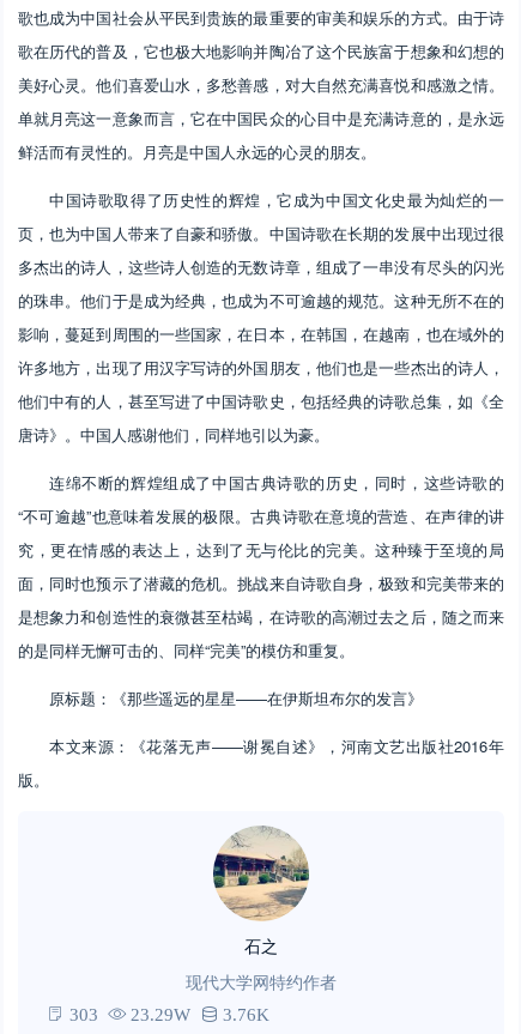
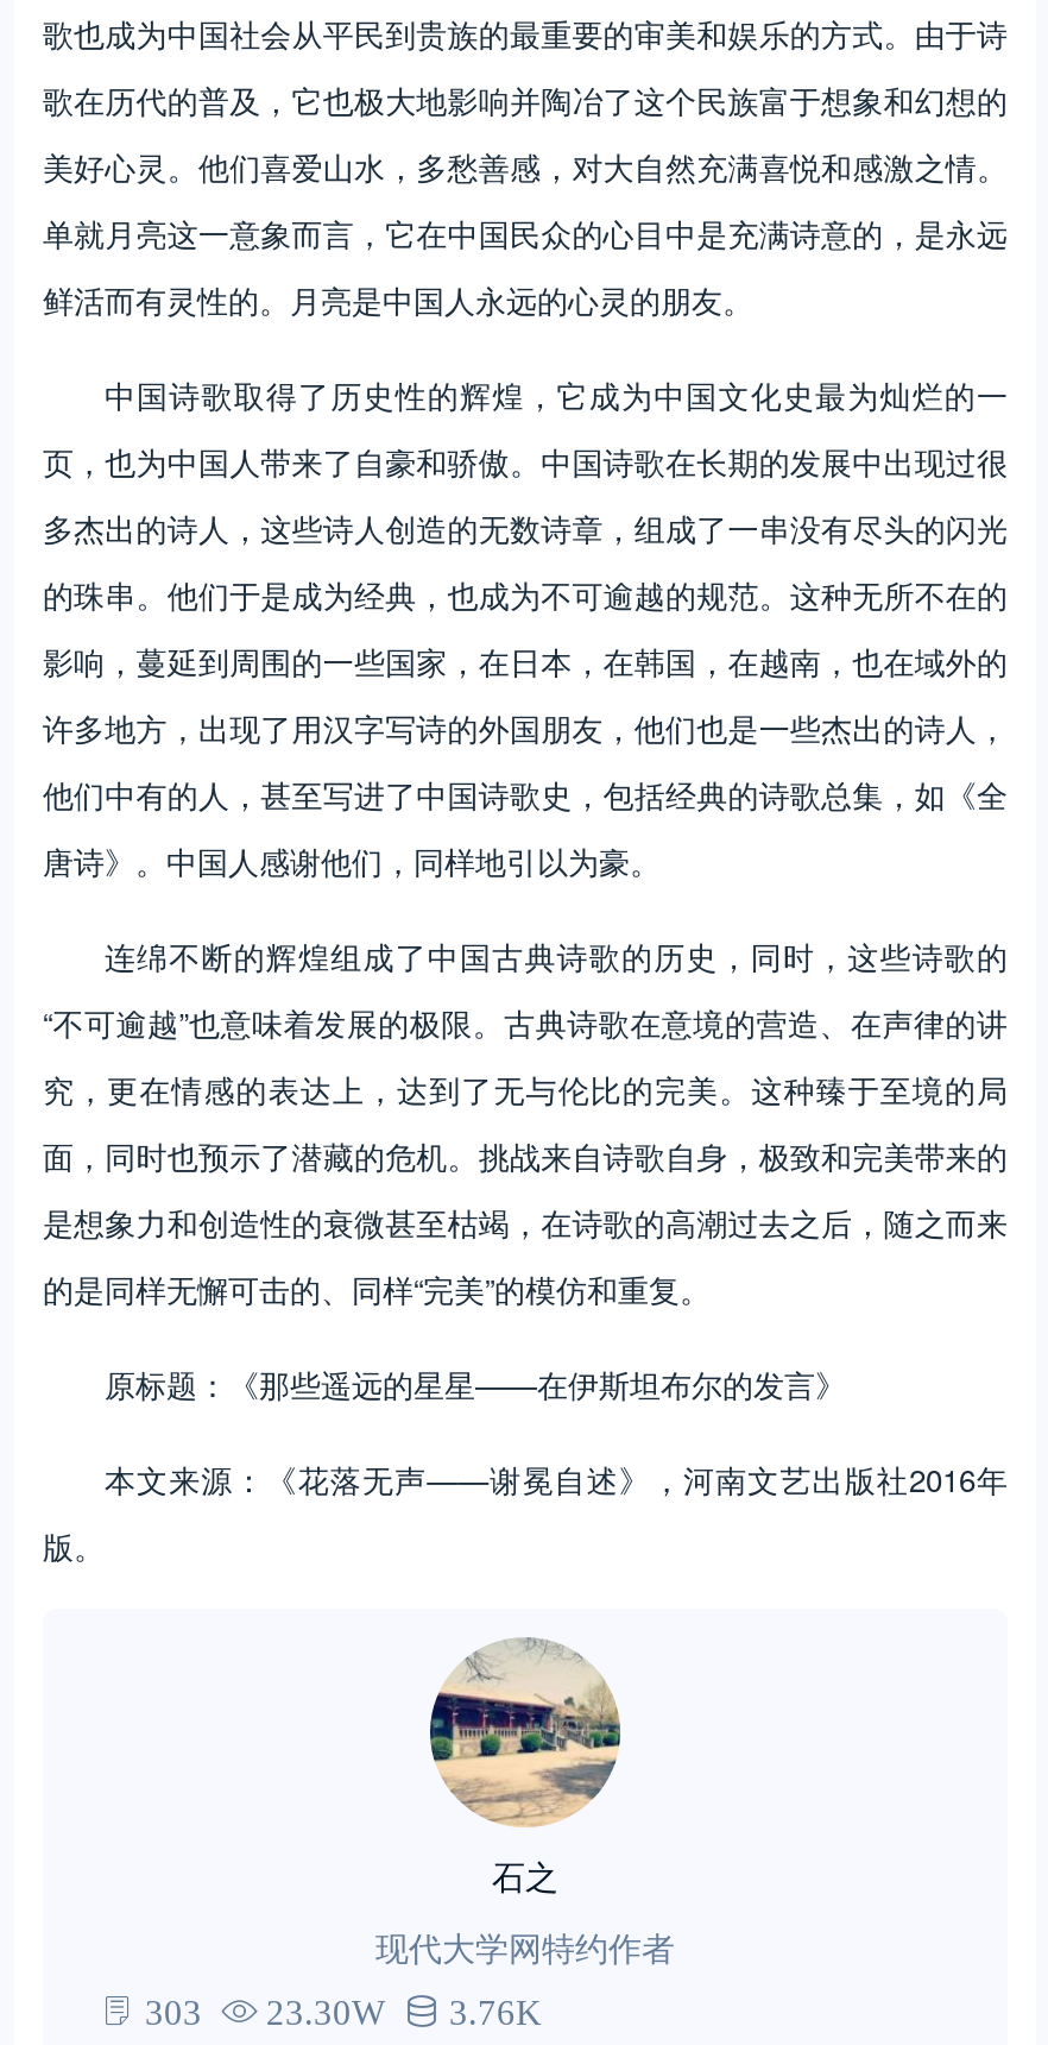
[69,1005,269,1023] 303 23.29W 3.76K -> [145,1993,542,2029] 303 23.30W 3.76K

